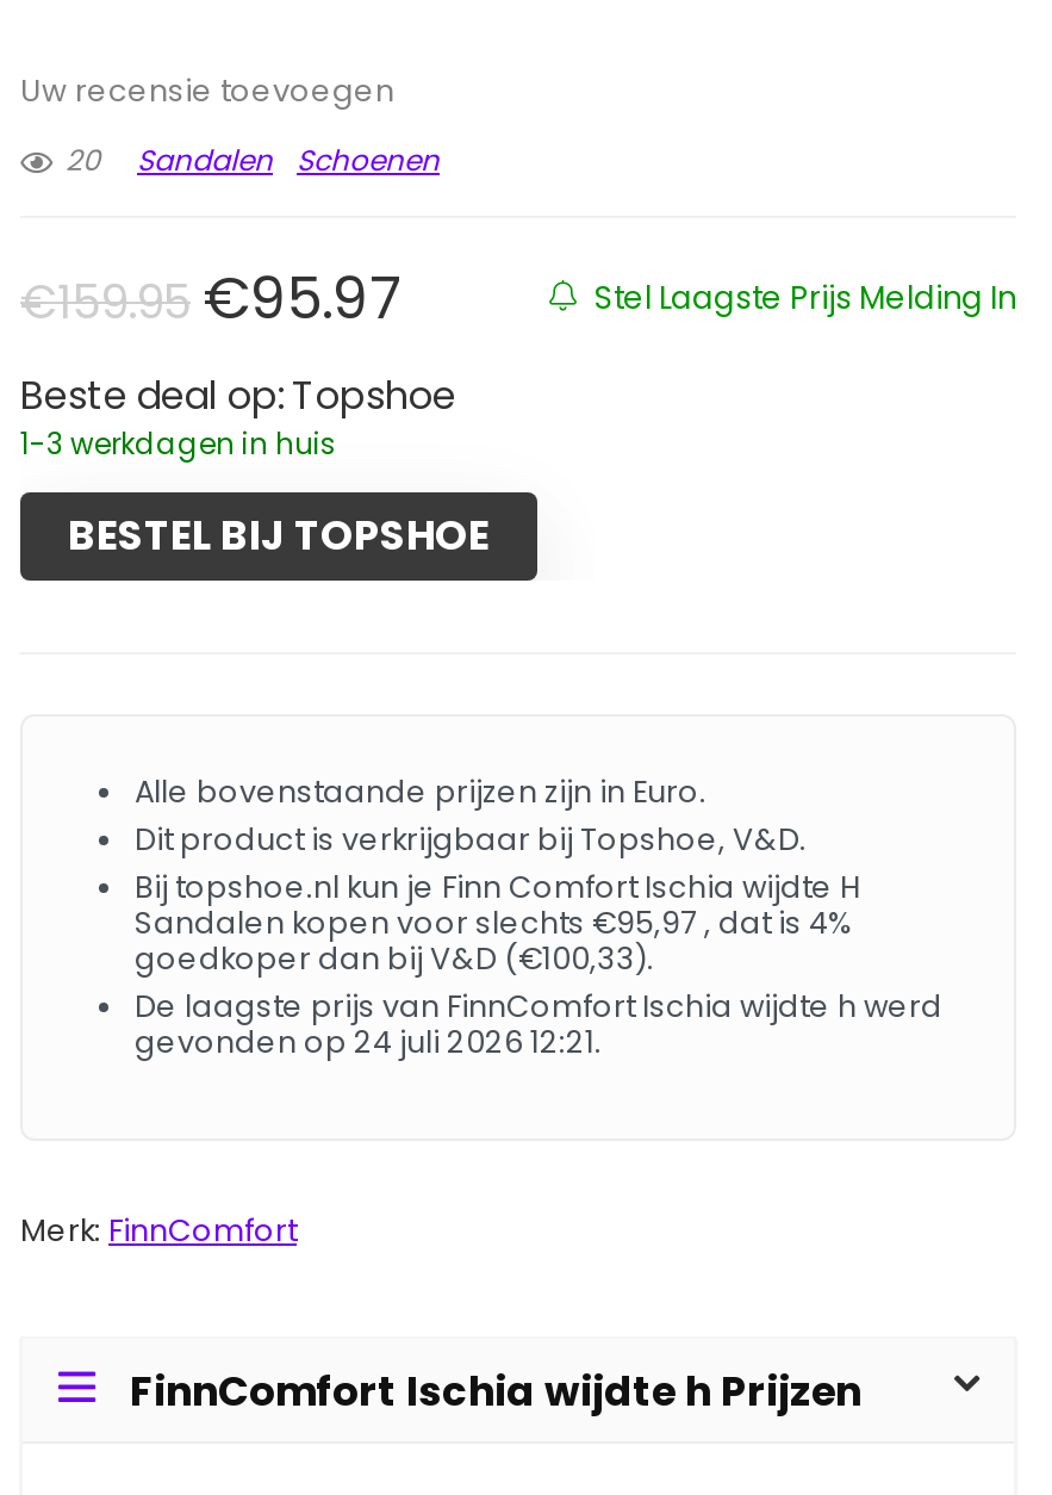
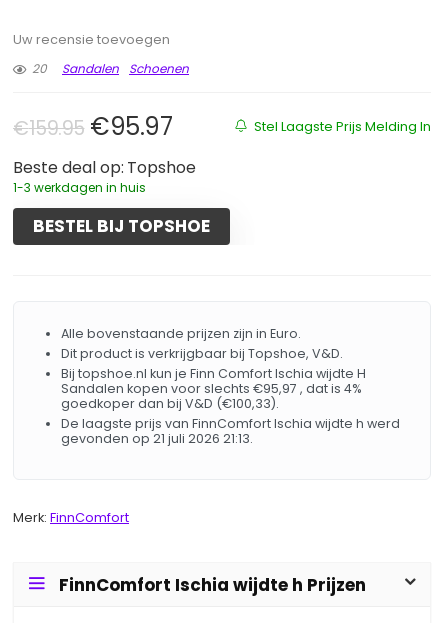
[135,1022,602,1062] gevonden op 24 juli 2026 12:21. -> [61,430,253,447] gevonden op 21 juli 2026 21:13.

